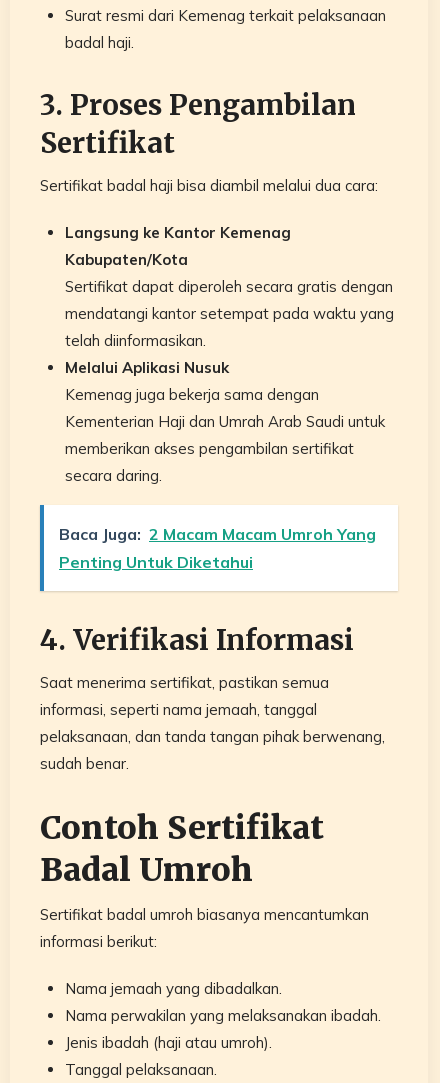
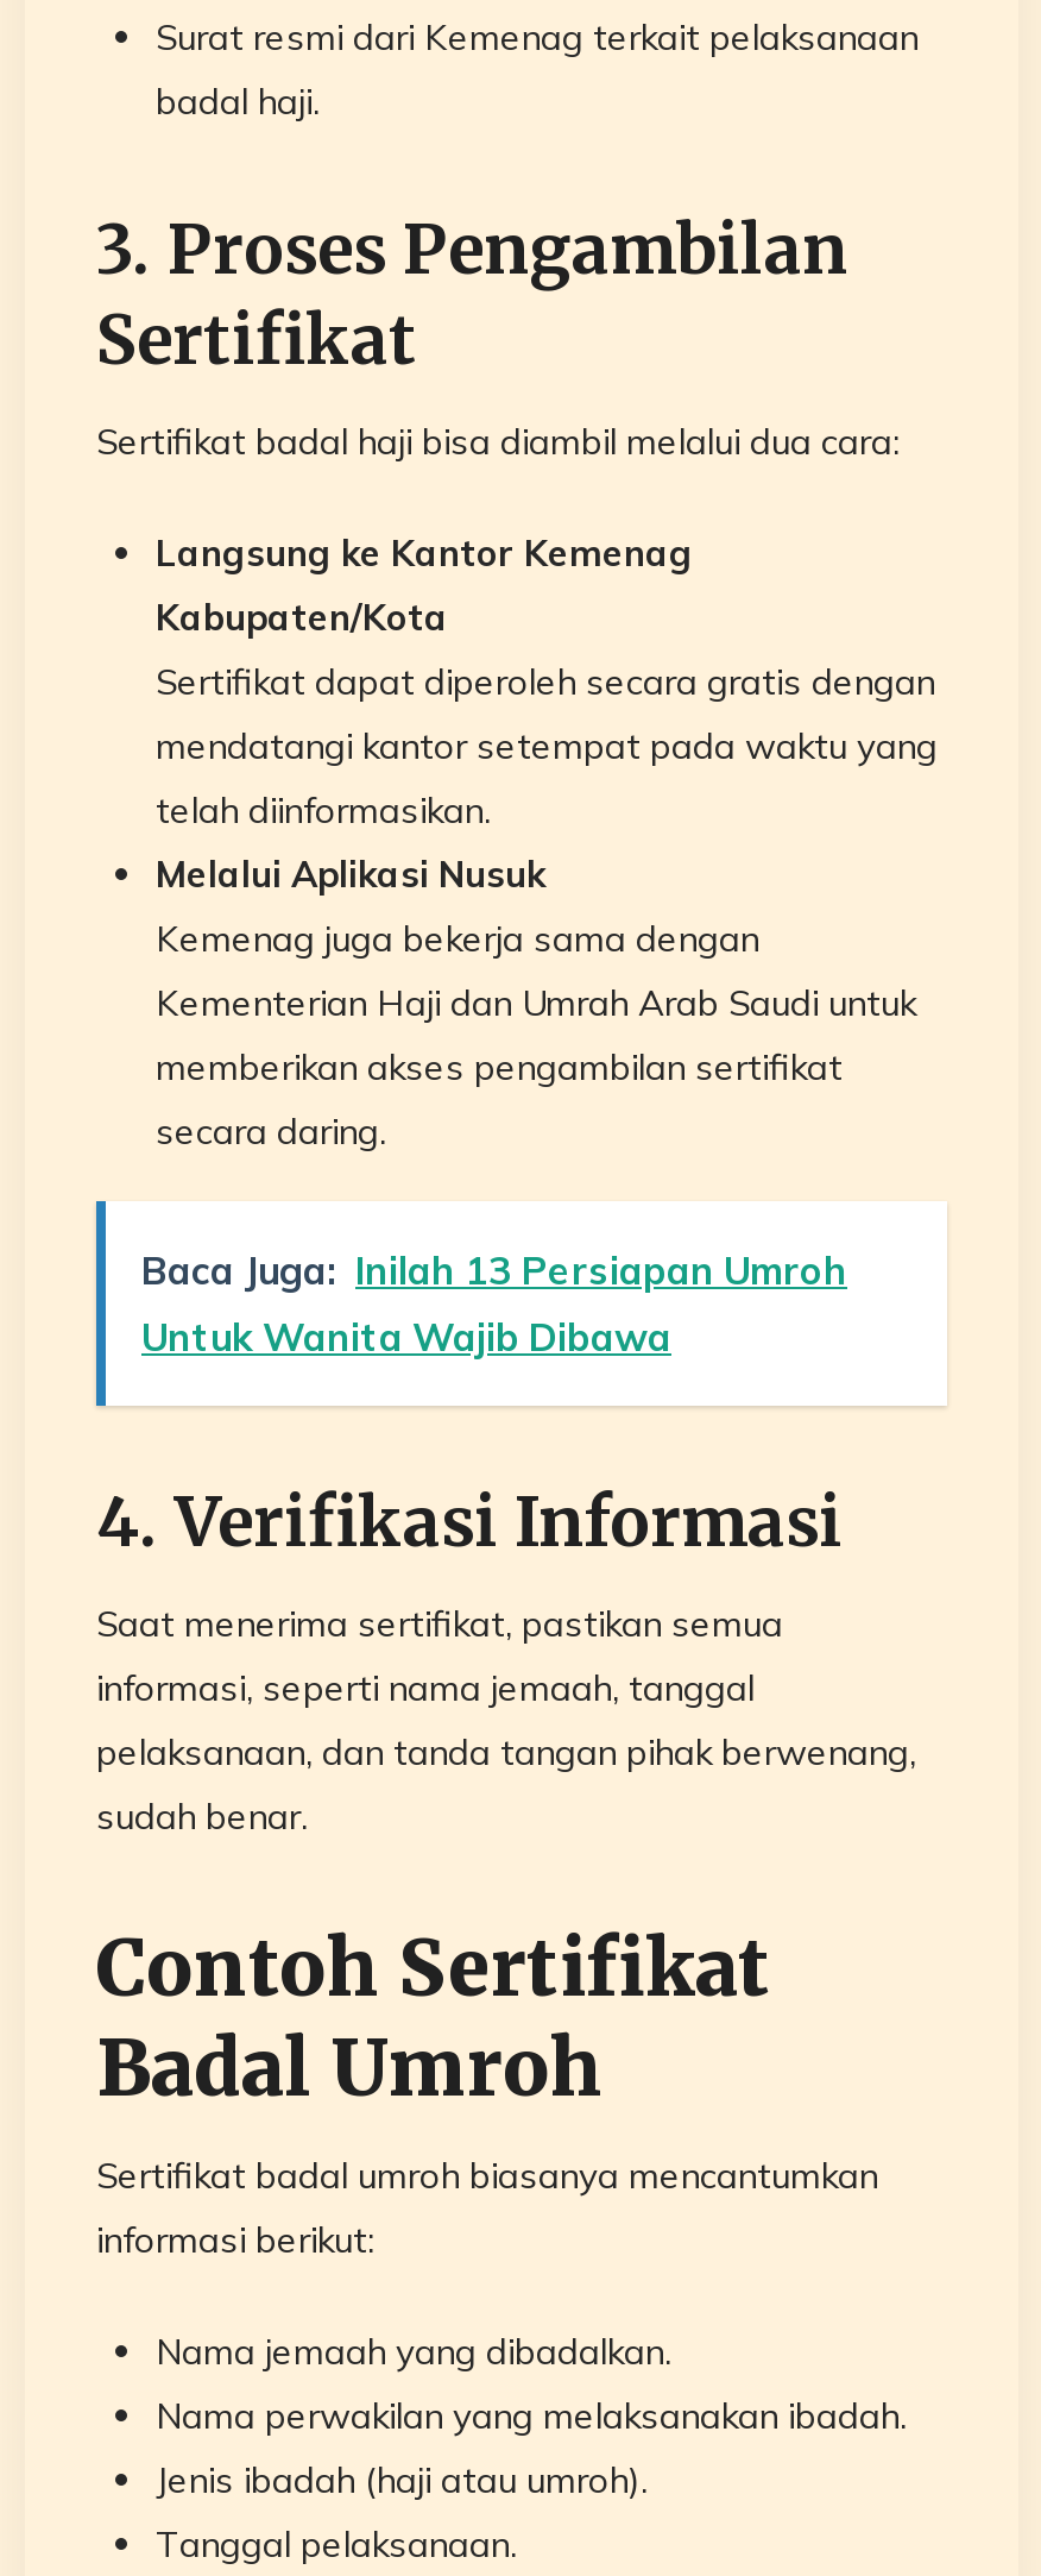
[59,524,376,572] Baca Juga: 2 Macam Macam Umroh Yang | Penting Untuk Diketahui -> [141,1246,847,1360] Baca Juga: Inilah 13 Persiapan Umroh | Untuk Wanita Wajib Dibawa

